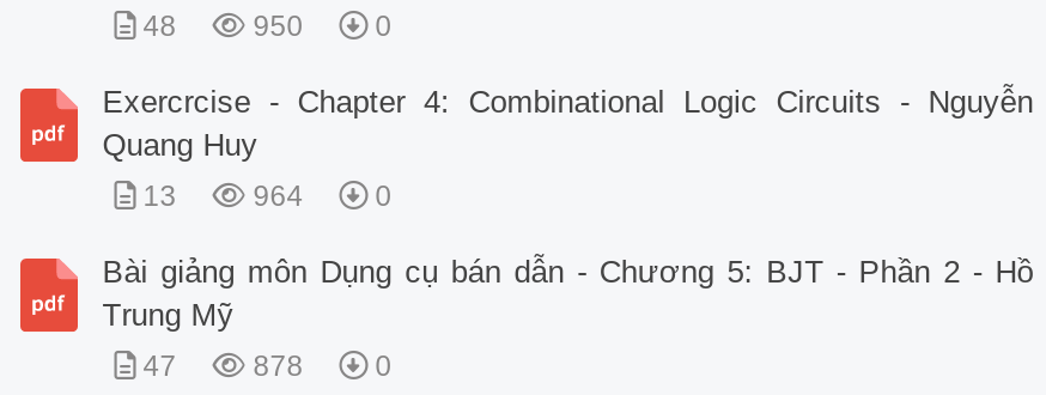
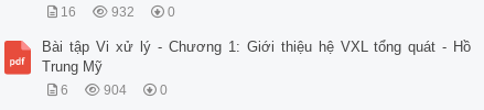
[143,10,303,43] 48 | 950 -> [61,4,135,20] 16 | 932
[102,84,1033,290] Exercrcise - Chapter 4: Combinational Logic Circuits - Nguyễn | Quang Huy | 13 | 964 | 0 | Bài giảng môn Dụng cụ bán dẫn - Chương 5: BJT - Phần 2 - Hồ -> [42,38,471,55] Bài tập Vi xử lý - Chương 1: Giới thiệu hệ VXL tổng quát - Hồ
[143,350,176,383] 47 -> [61,82,69,98] 6
[253,350,303,383] 878 -> [104,82,127,98] 904

